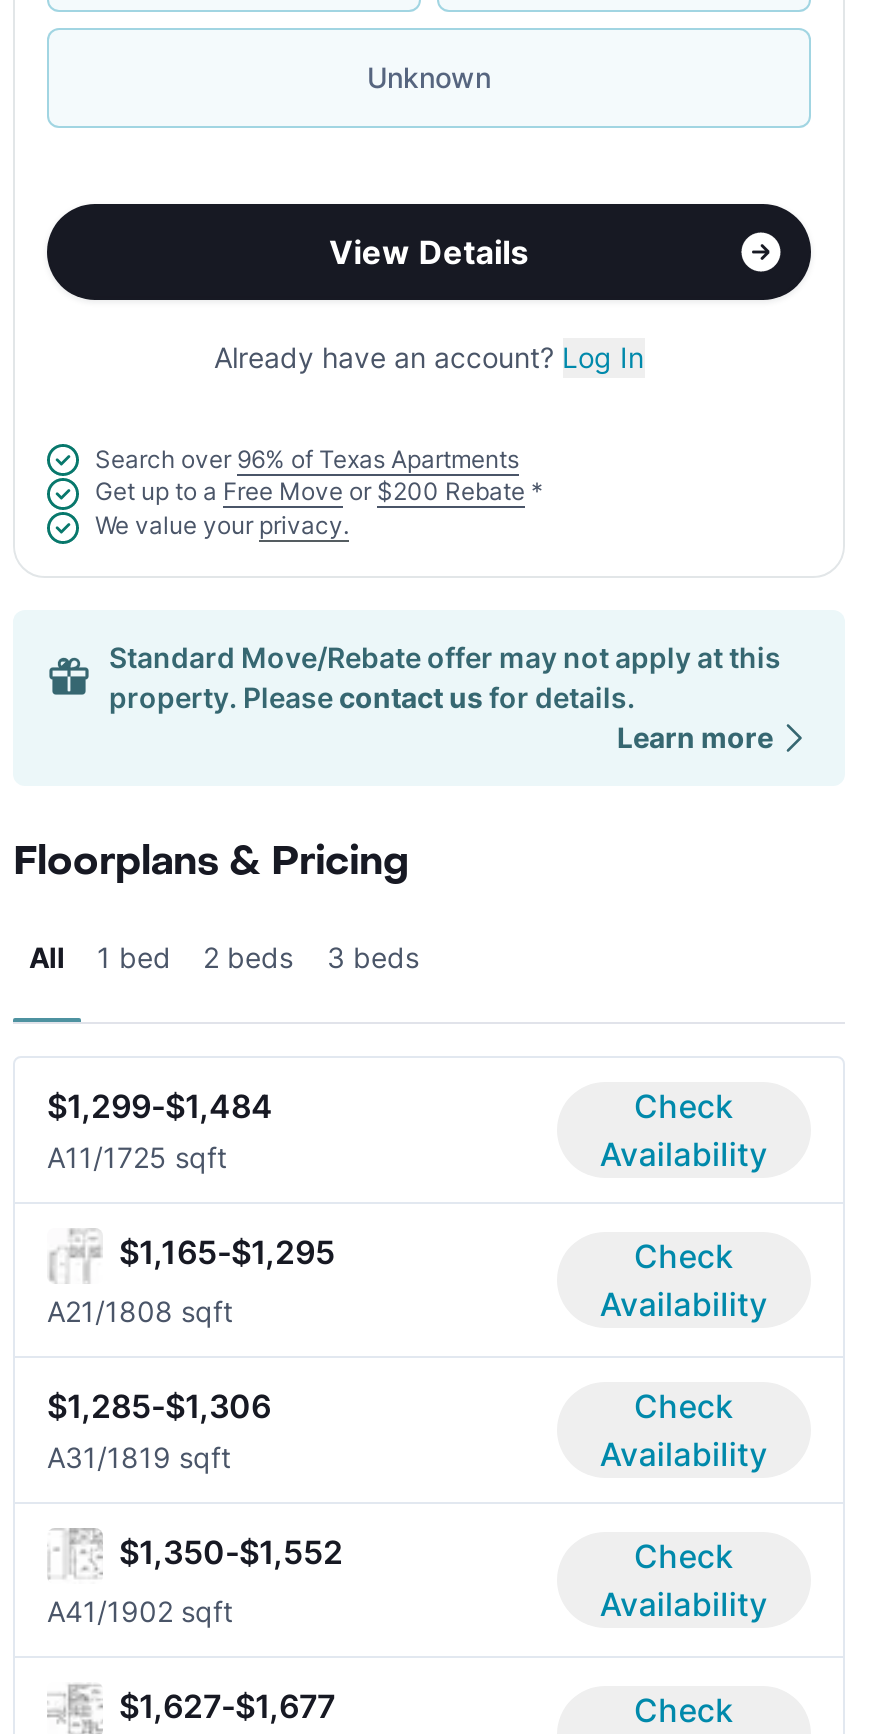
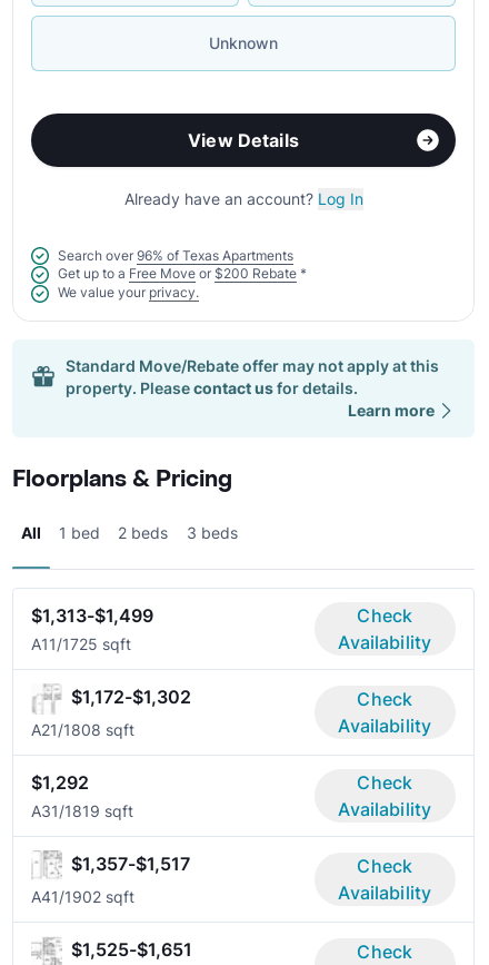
[47,1085,273,1125] $1,299-$1,484 -> [31,604,153,626] $1,313-$1,499
[119,1231,335,1271] $1,165-$1,295 -> [71,685,191,708] $1,172-$1,302
[47,1385,271,1425] $1,285-$1,306 -> [31,771,89,793] $1,292
[119,1531,343,1571] $1,350-$1,552 -> [71,852,190,875] $1,357-$1,517
[119,1685,335,1725] $1,627-$1,677 -> [71,938,192,960] $1,525-$1,651

